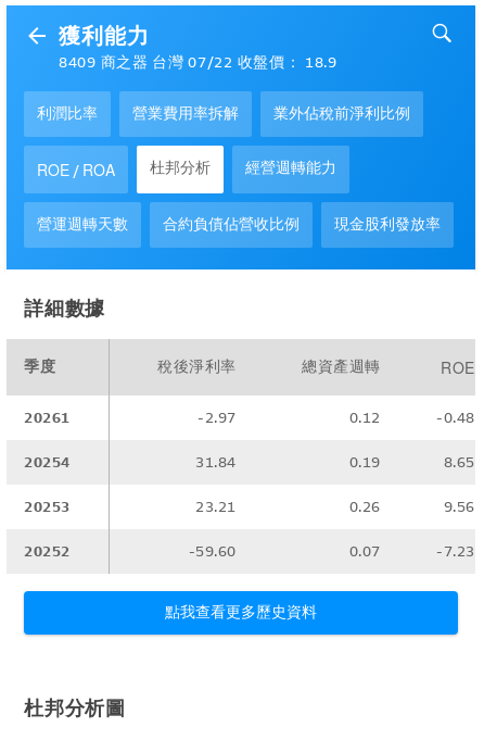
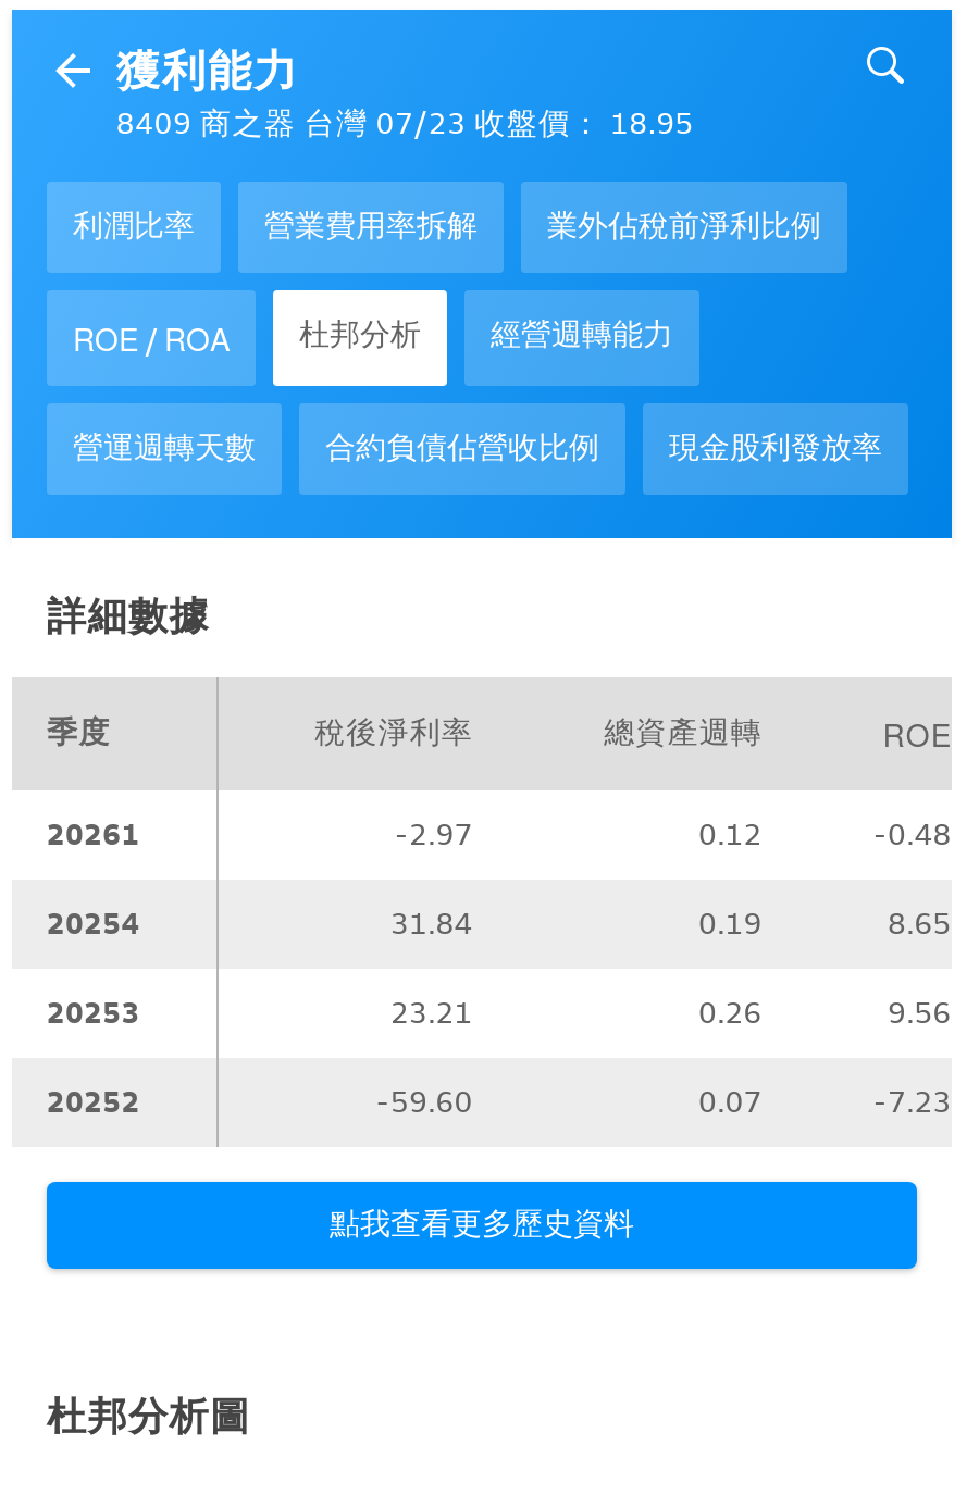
[59,53,337,72] 8409 商之器 台灣 07/22 收盤價： 18.9 -> [116,105,694,142] 8409 商之器 台灣 07/23 收盤價： 18.95

